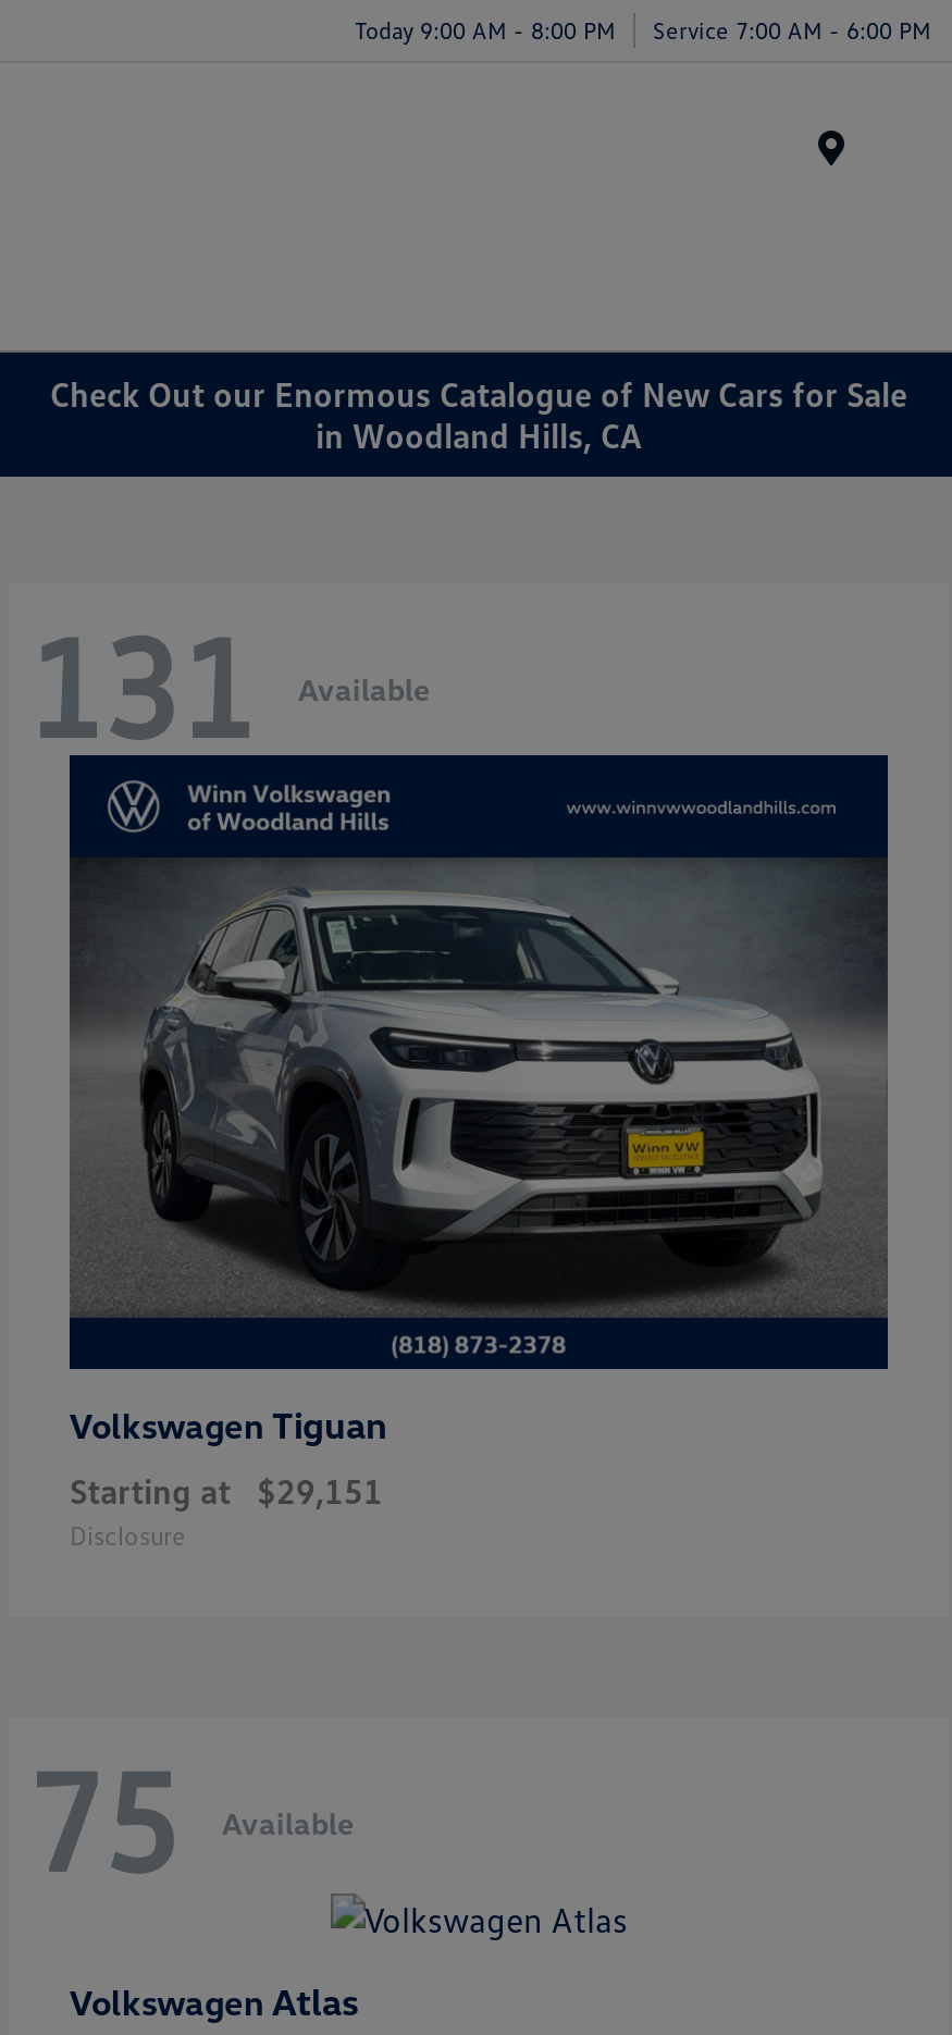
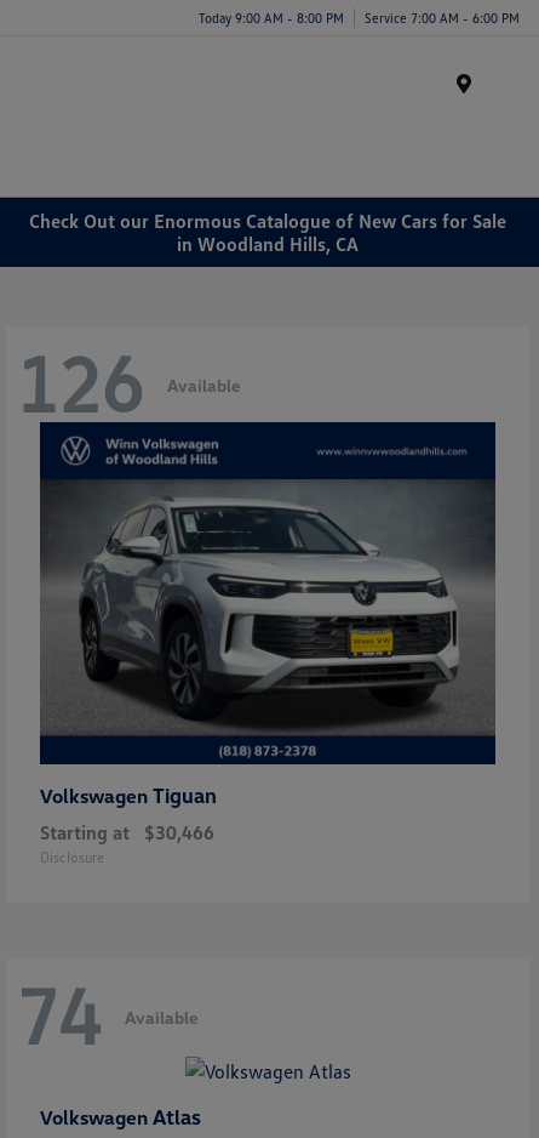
[26,598,431,768] 131 Available -> [16,334,241,429] 126 Available
[70,1470,383,1513] Starting at $29,151 -> [40,820,214,845] Starting at $30,466
[26,1732,355,1902] 75 Available -> [16,967,199,1061] 74 Available

